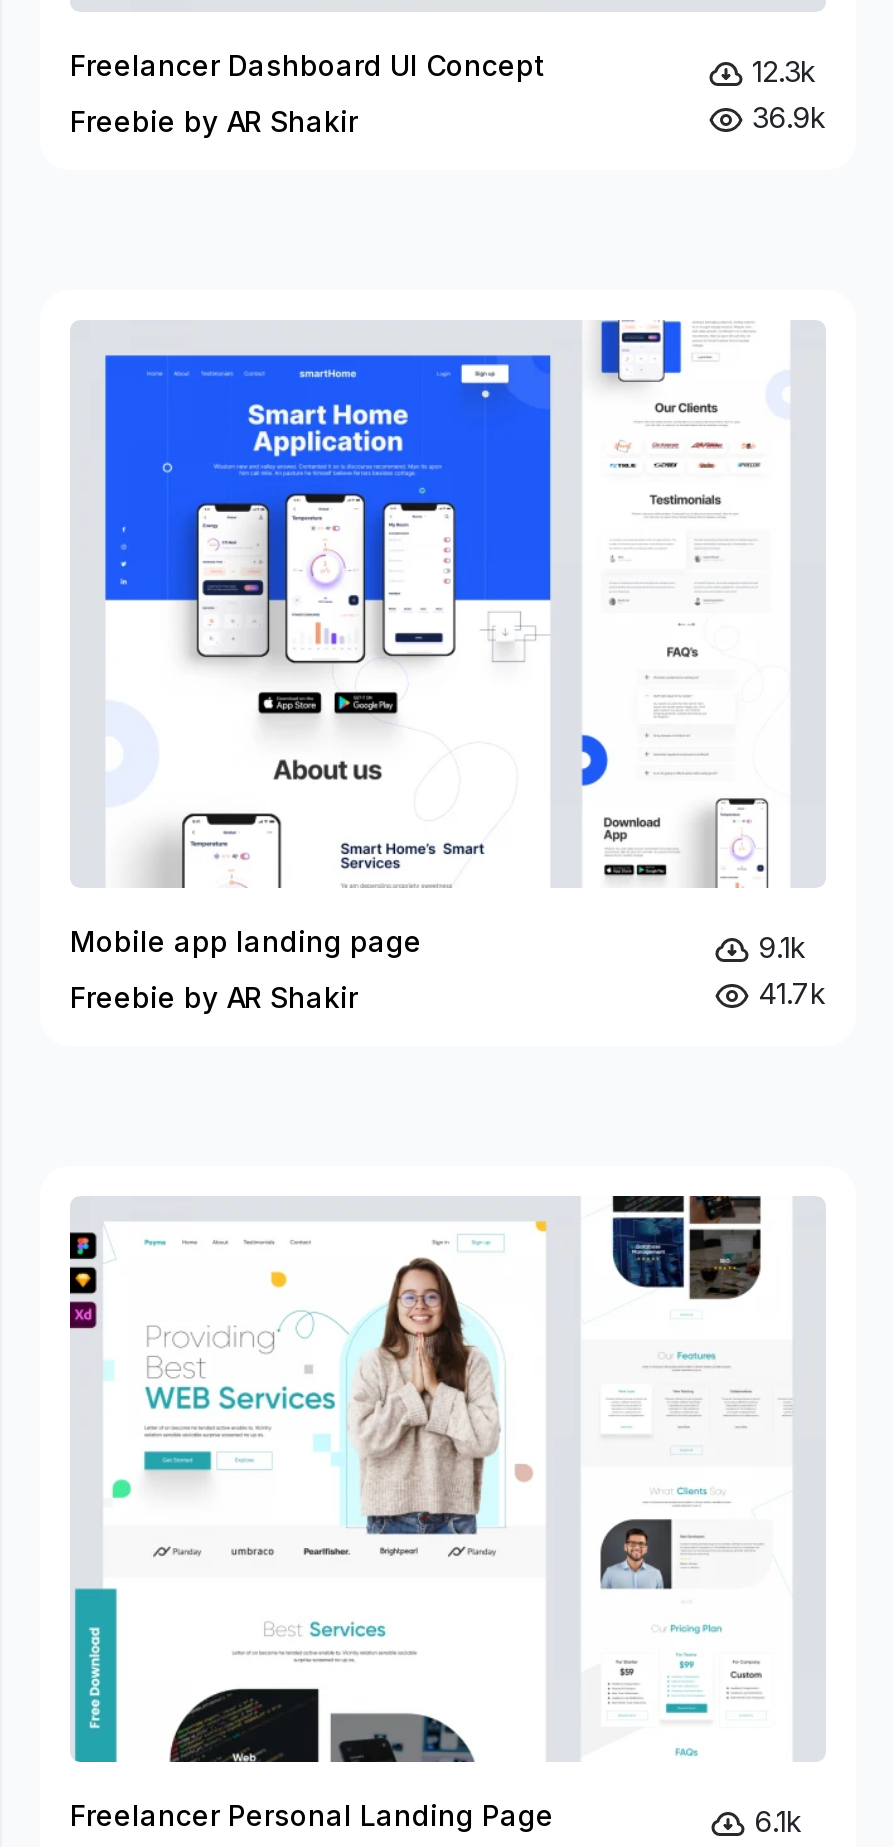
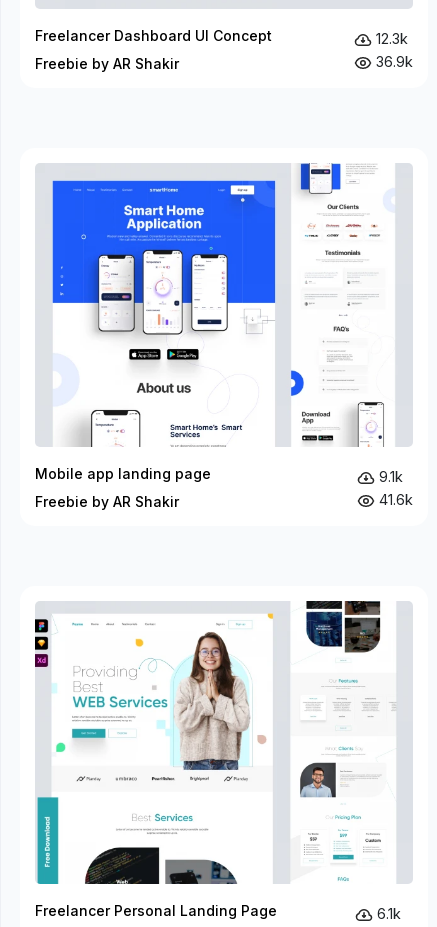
[758,975,826,1009] 41.7k -> [379,490,413,507] 41.6k

